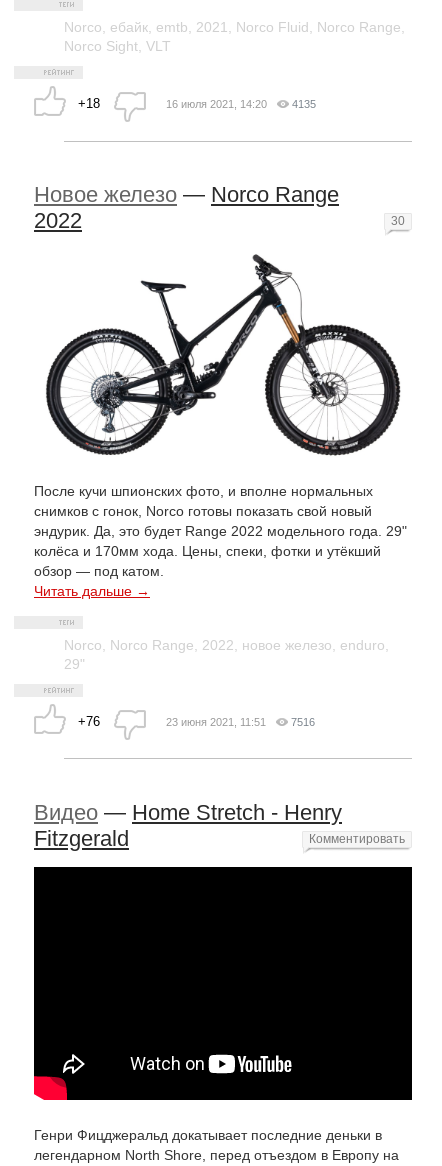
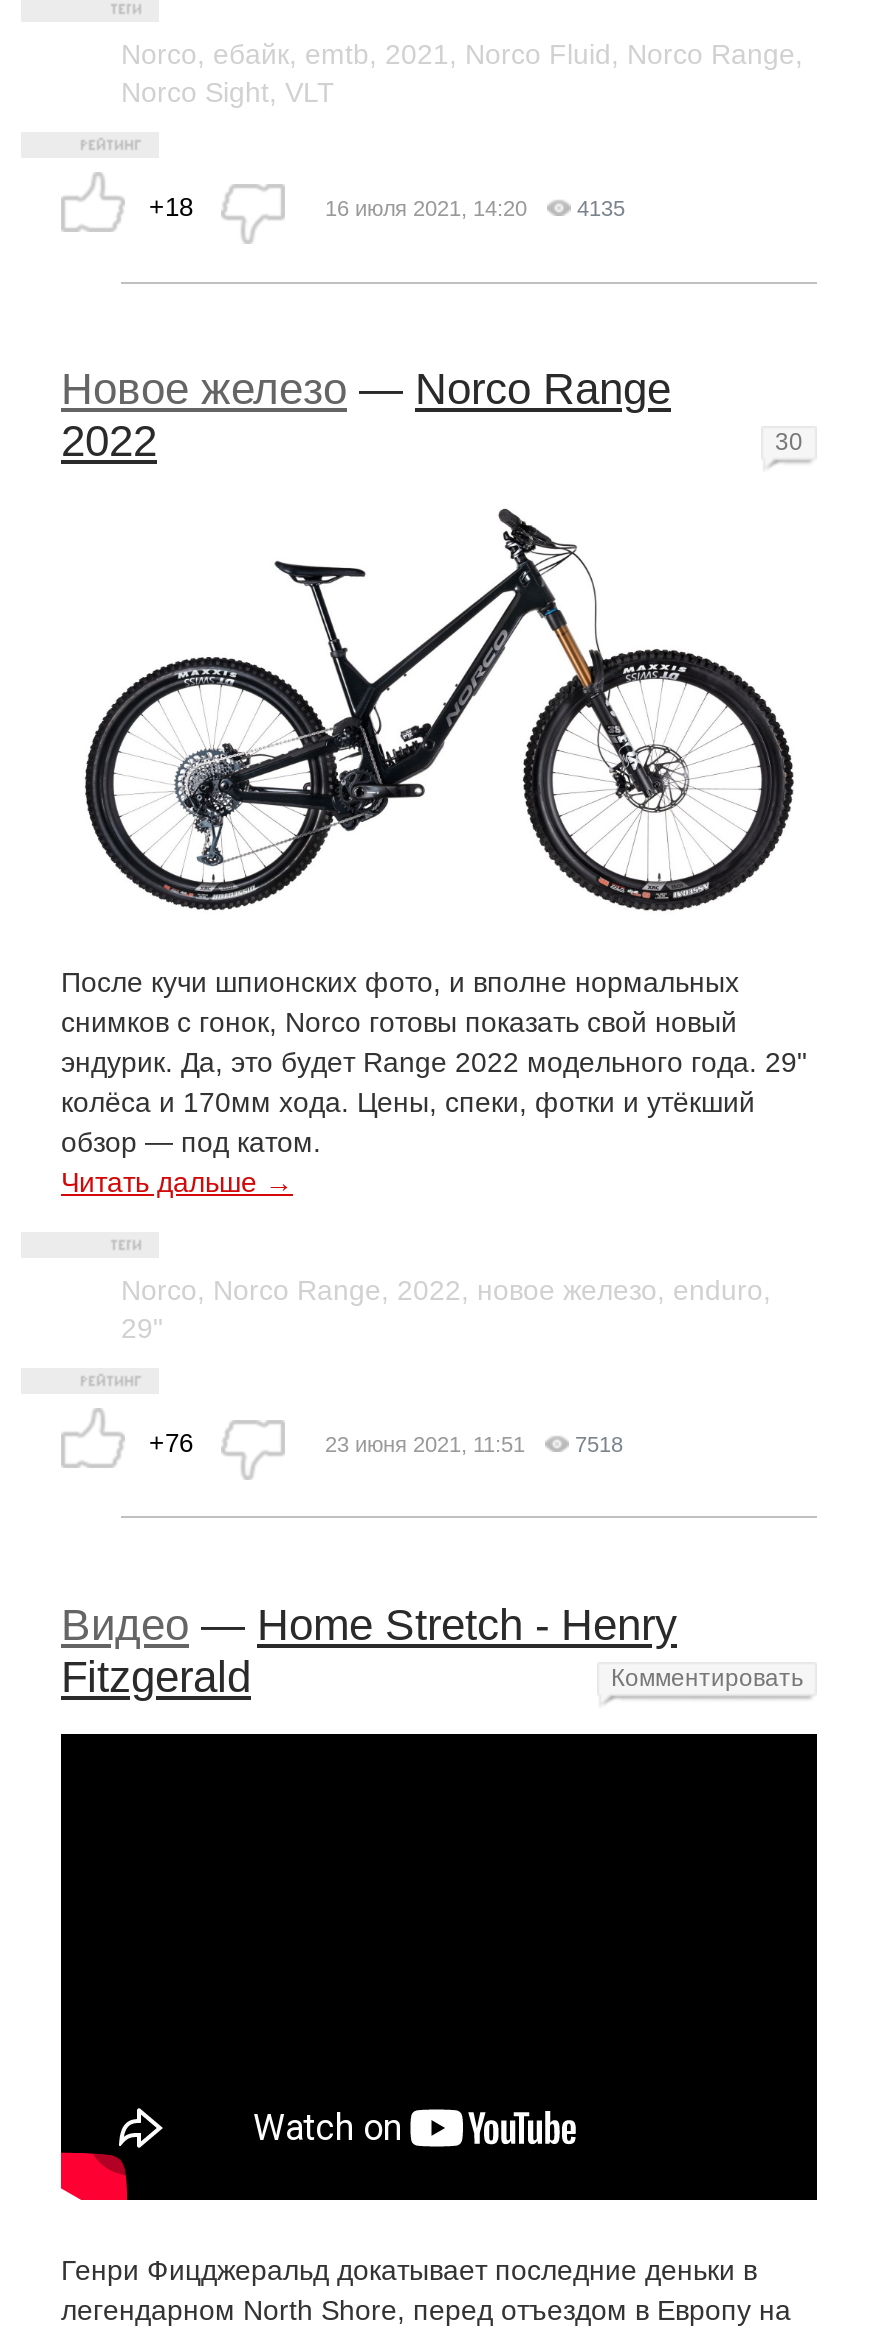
[291,716,315,728] 7516 -> [575,1433,623,1457] 7518

